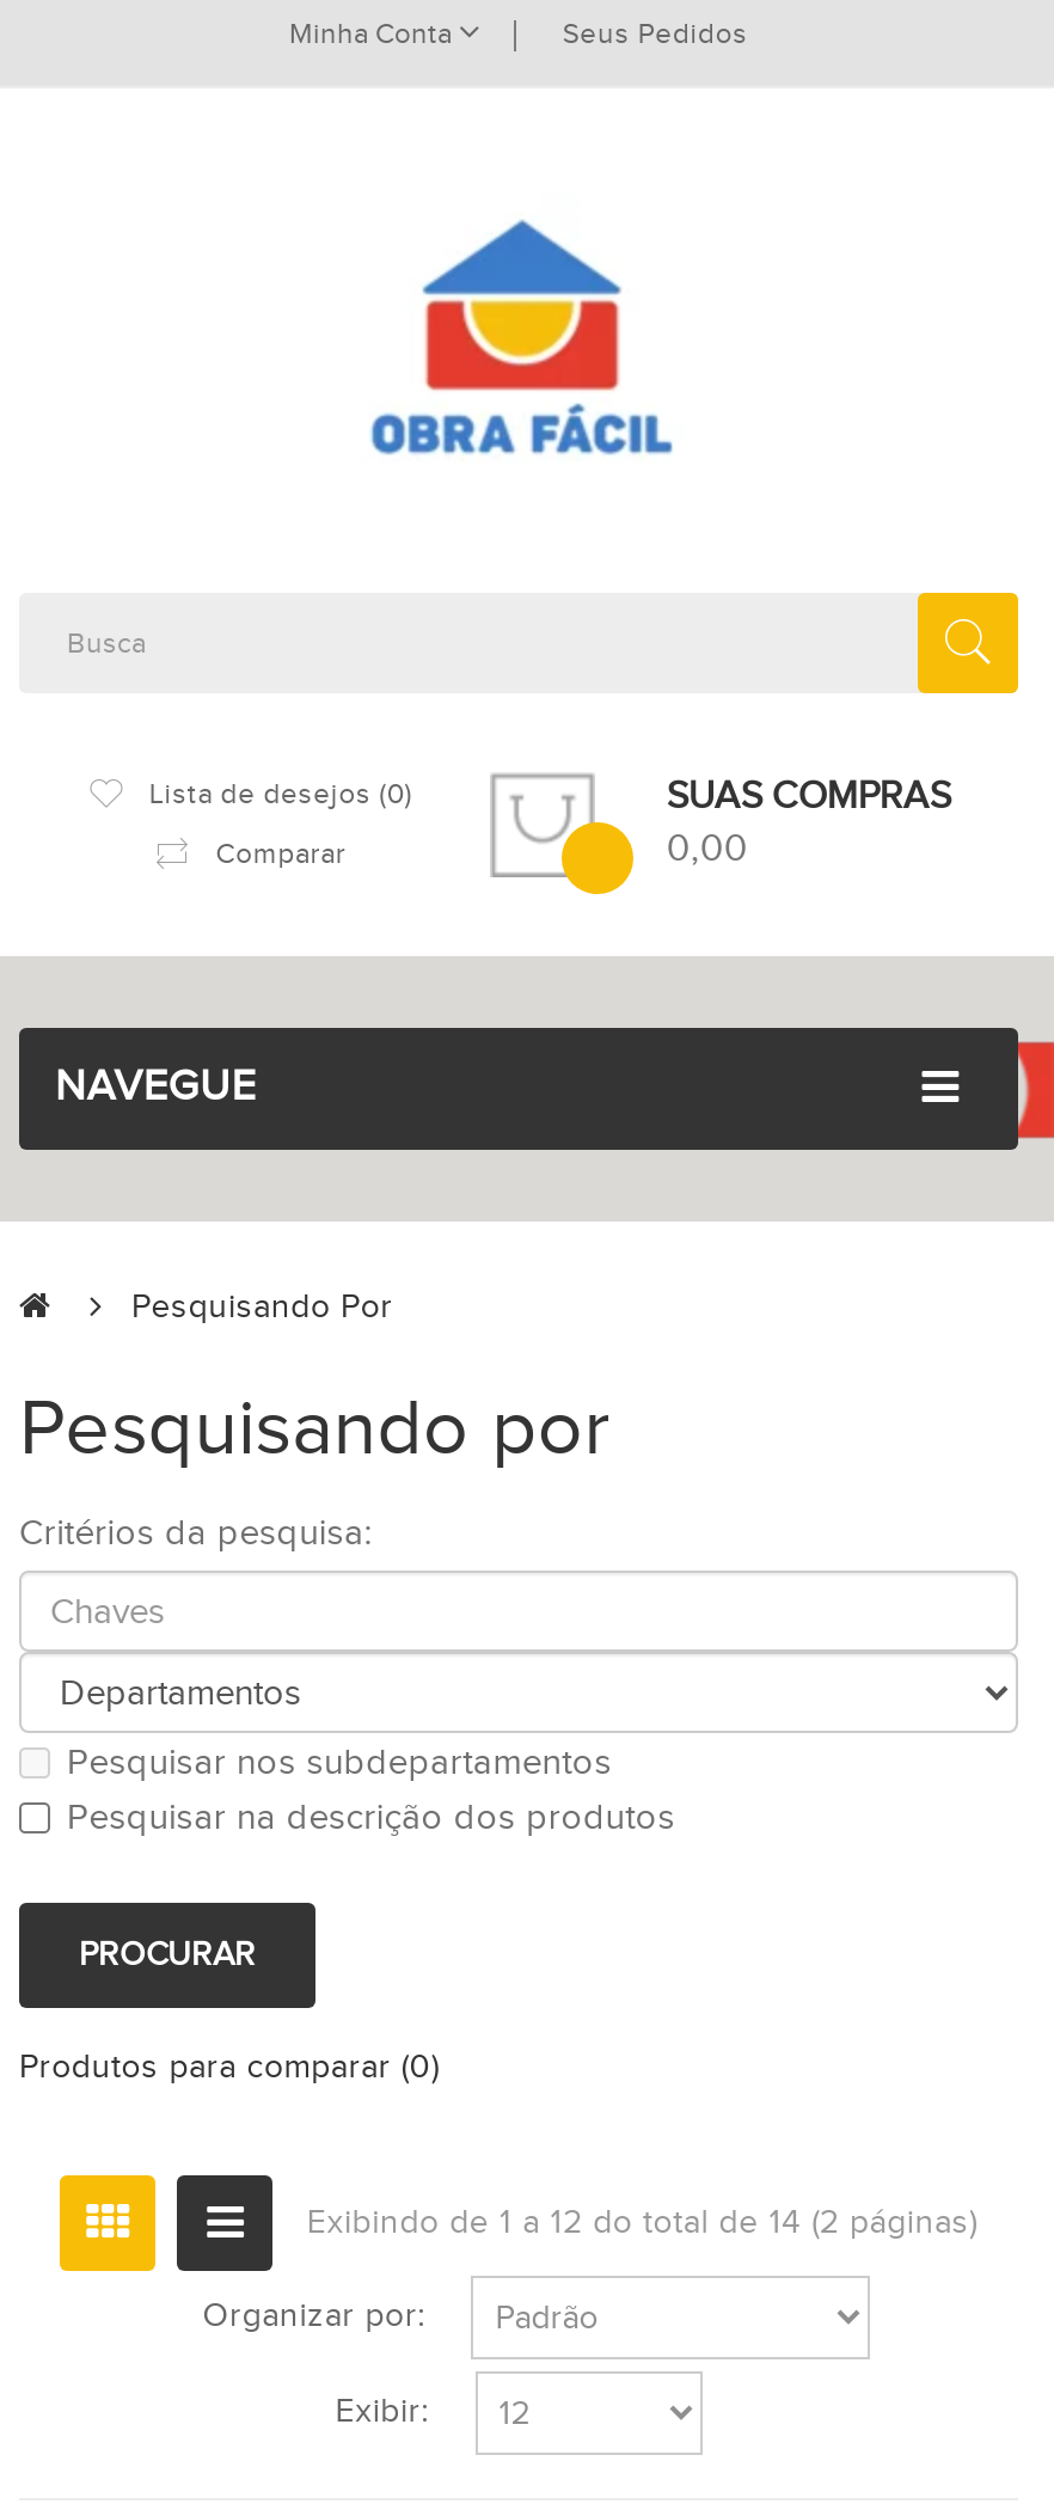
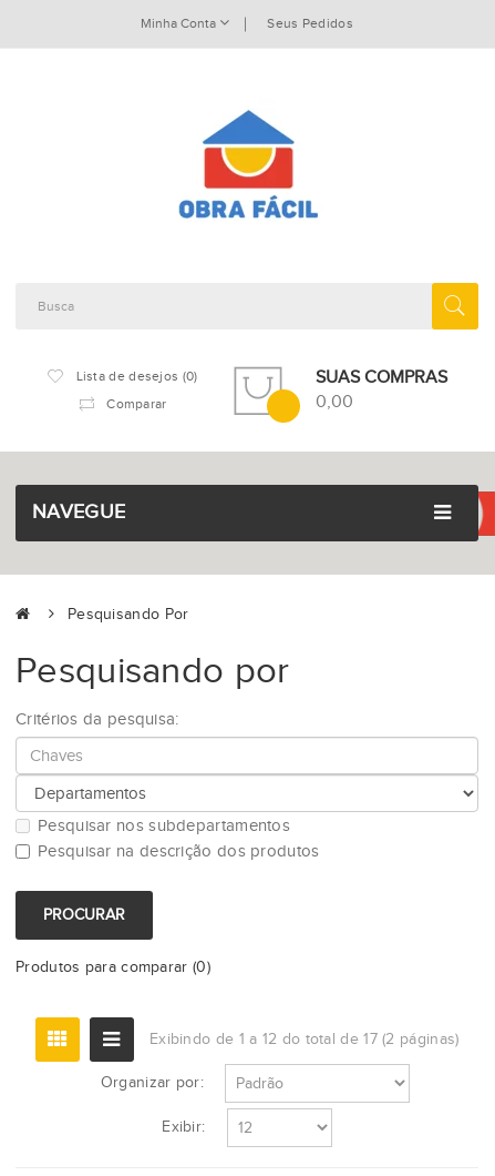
[307,2203,977,2242] Exibindo de 1 a 12 do total de 14 (2 páginas) -> [149,1030,459,1048] Exibindo de 1 a 12 do total de 17 (2 páginas)

